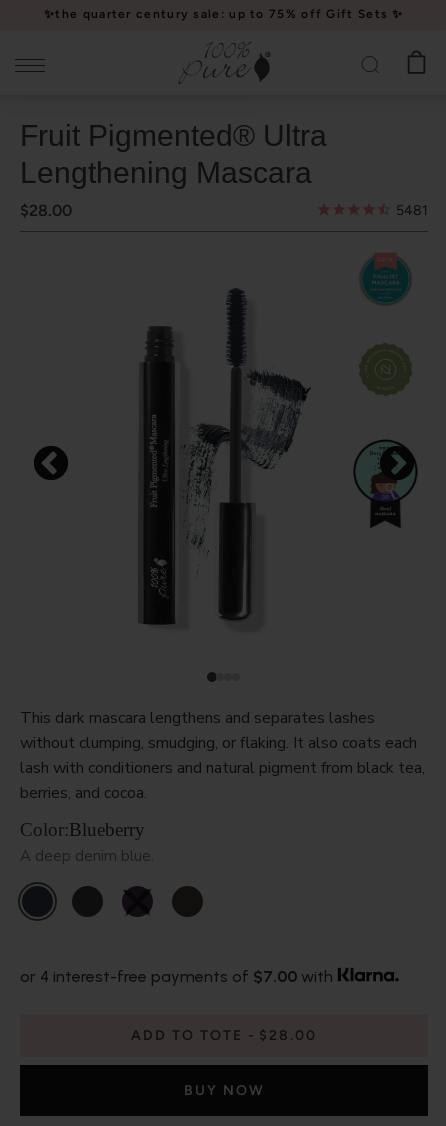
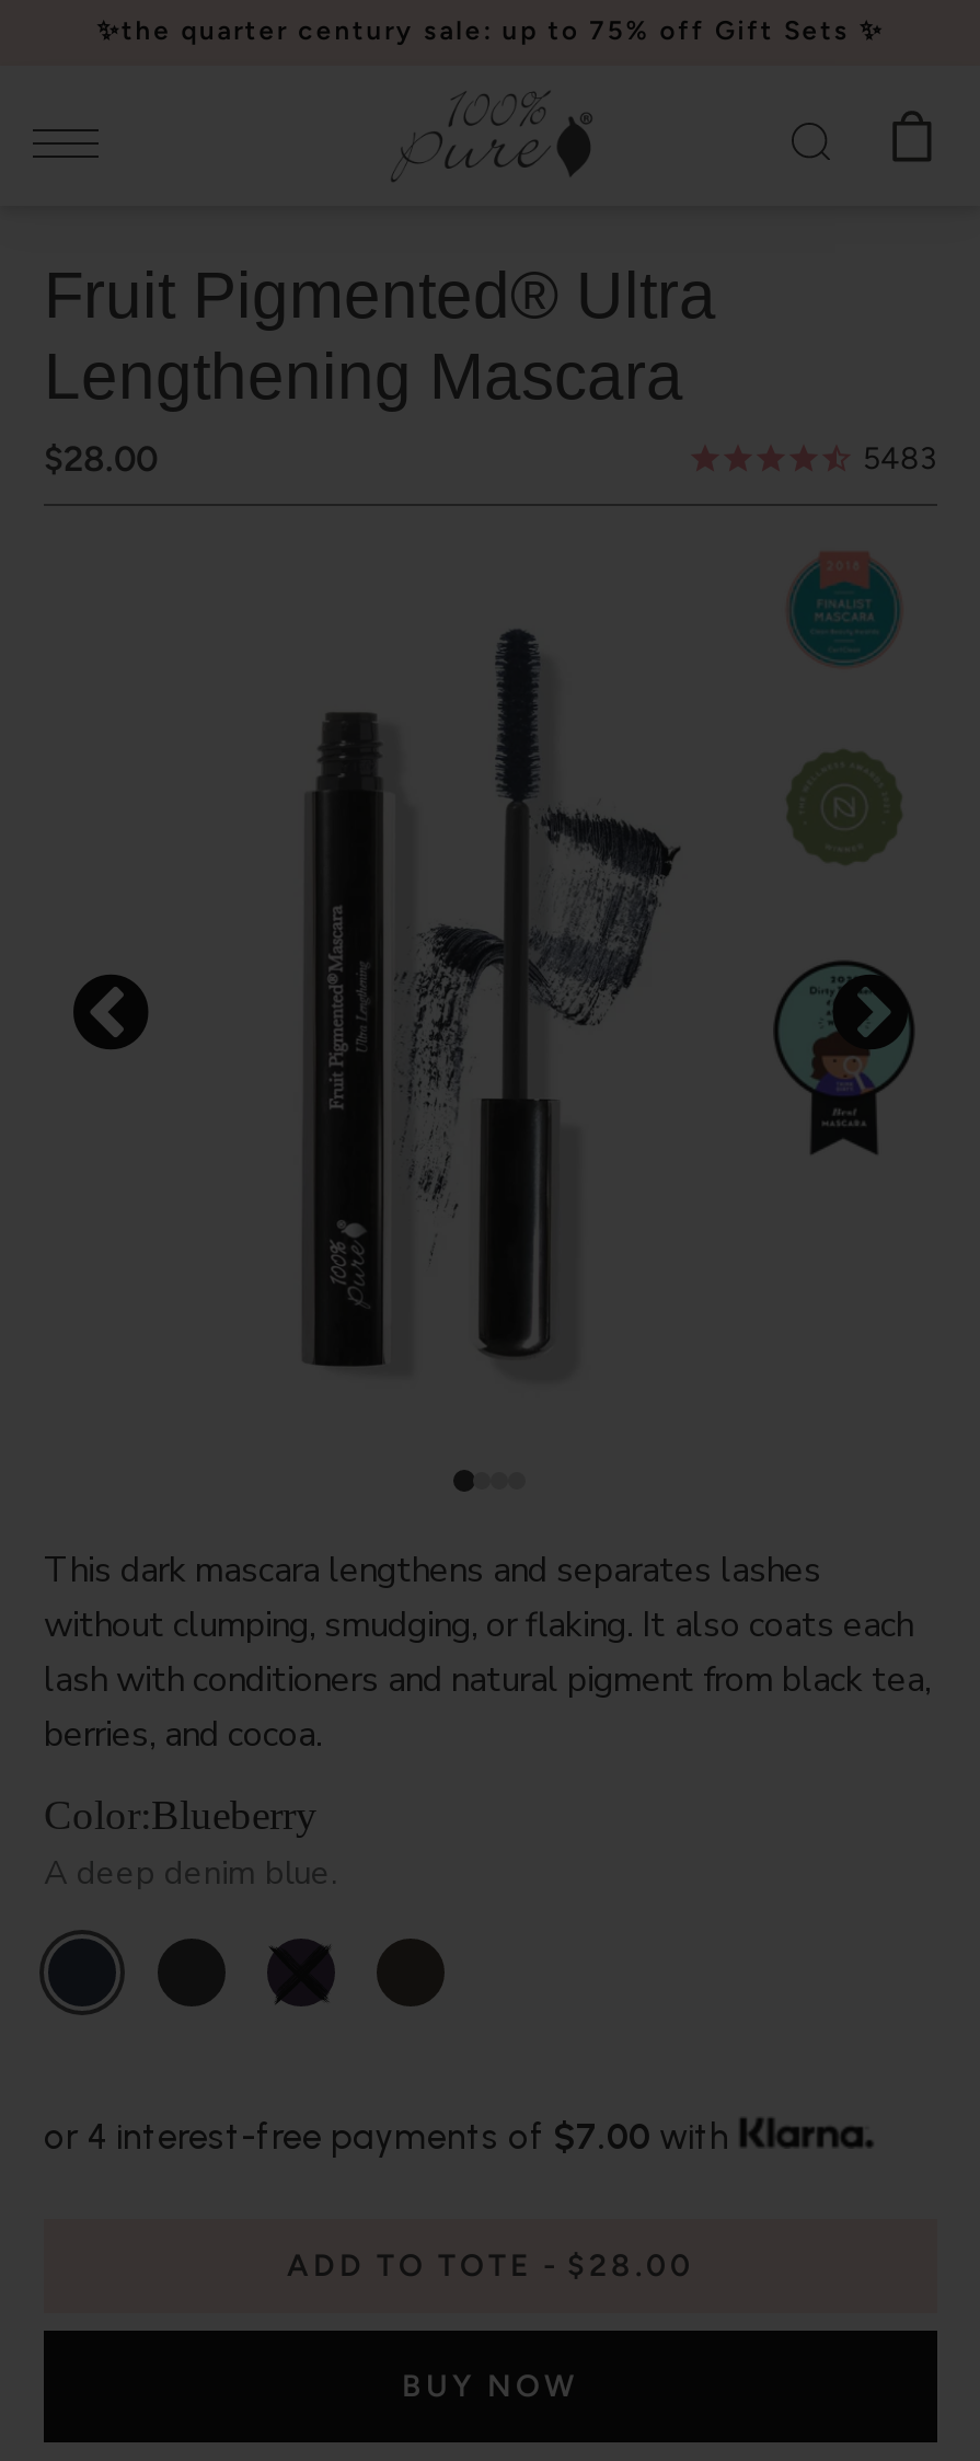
[396,201,428,218] 5481 -> [863,441,937,478] 5483

